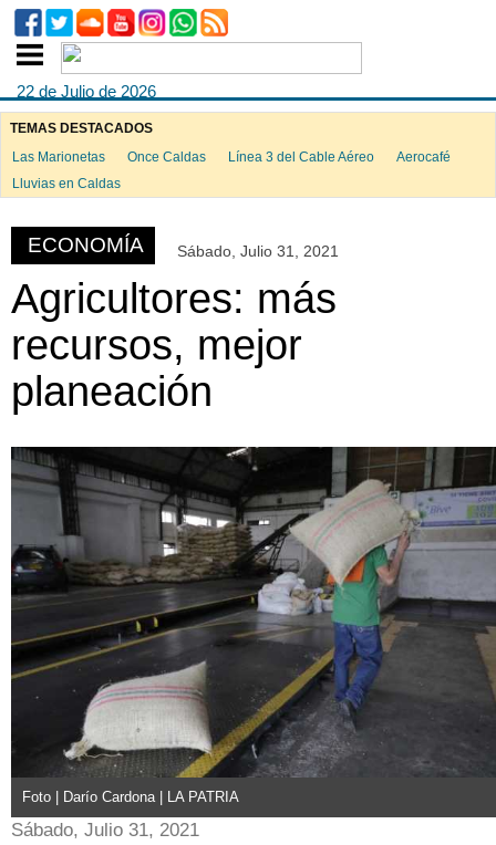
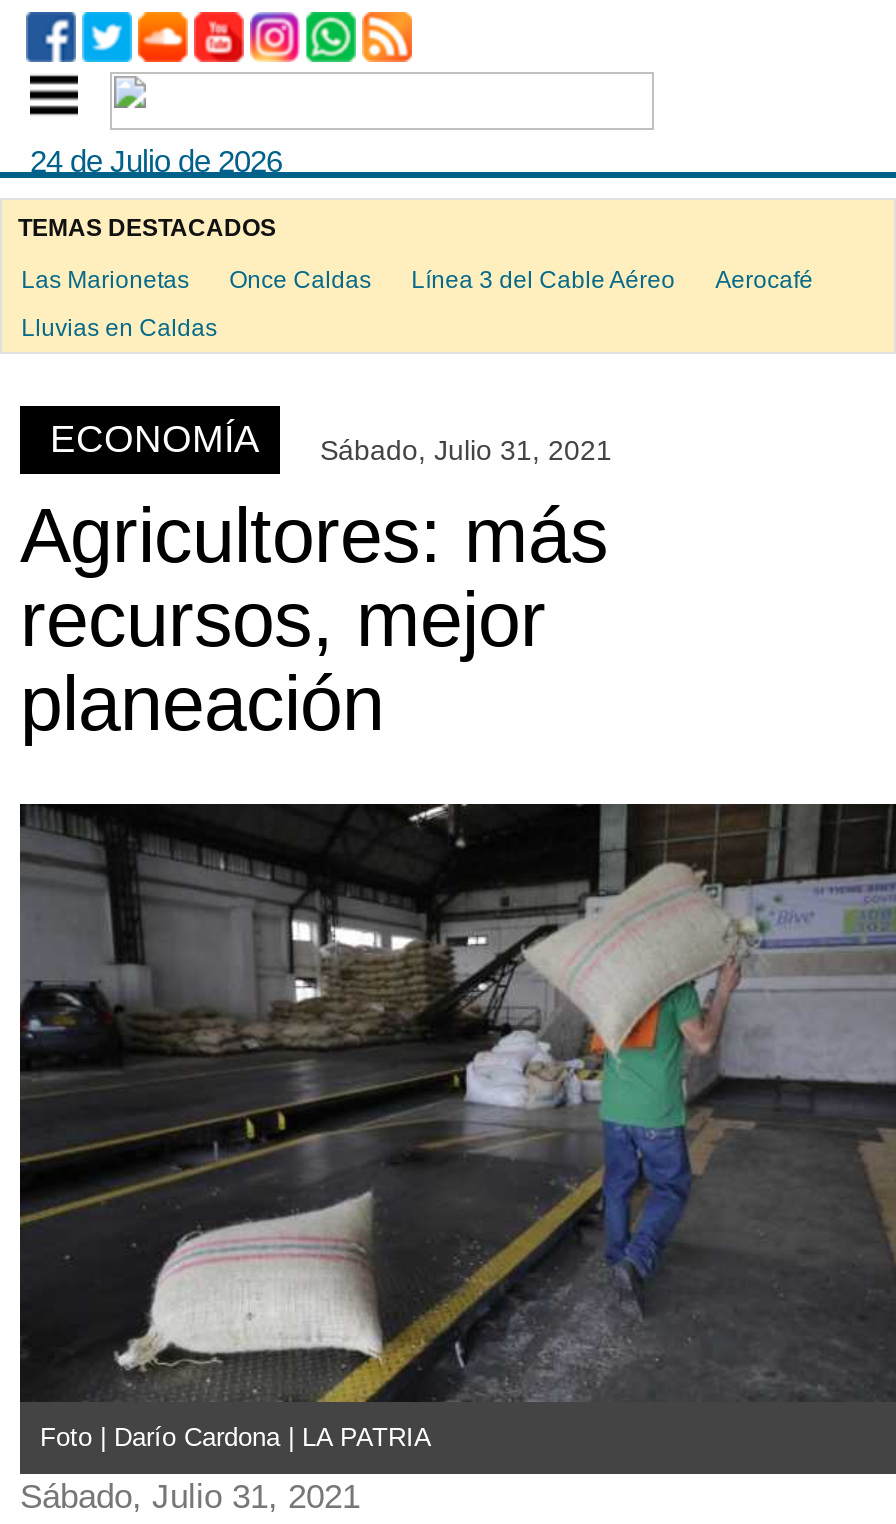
[17,82,156,101] 22 de Julio de 2026 -> [30,144,282,178] 24 de Julio de 2026

